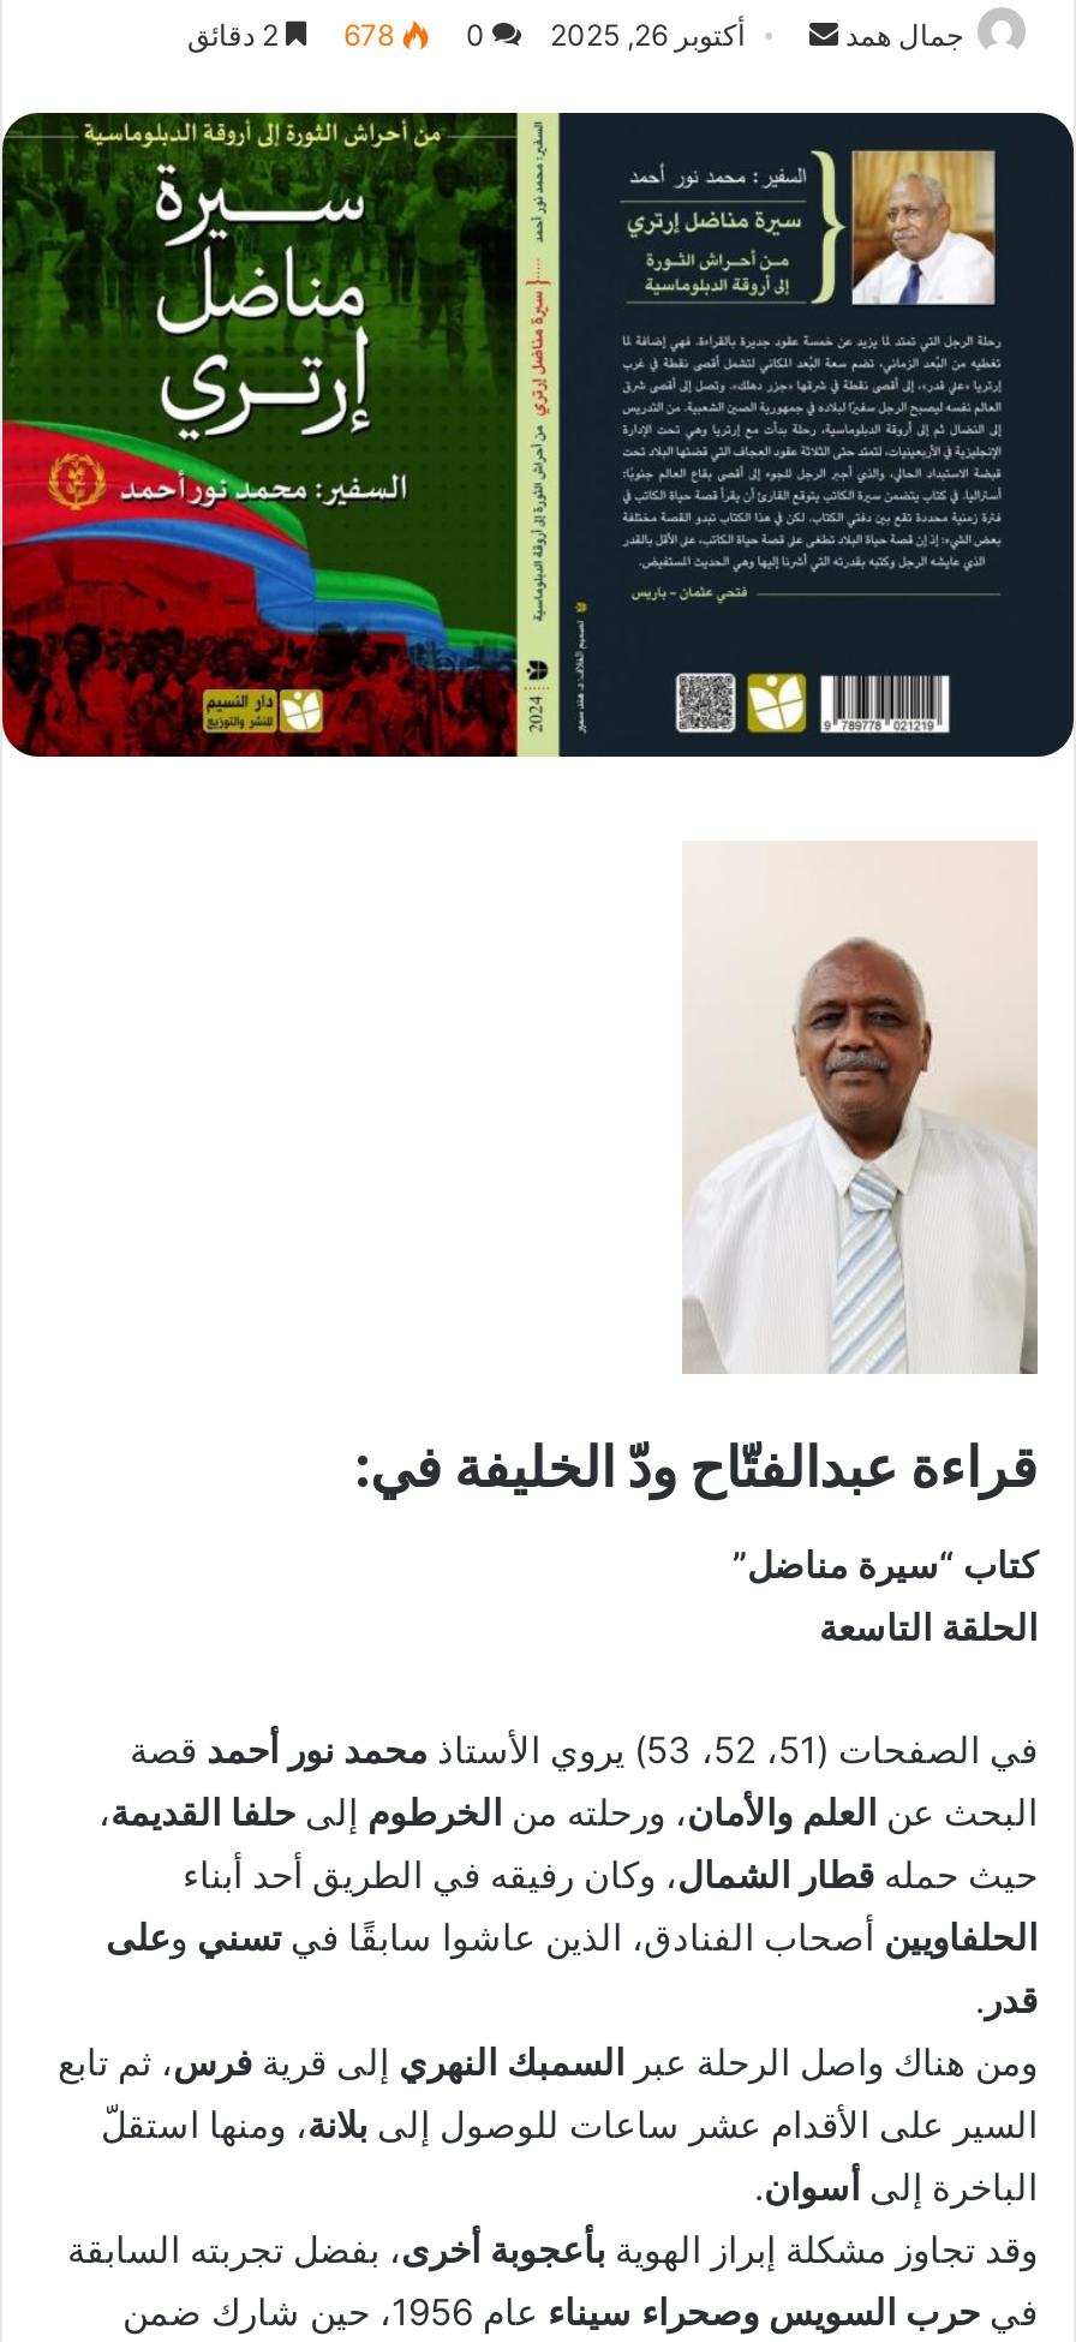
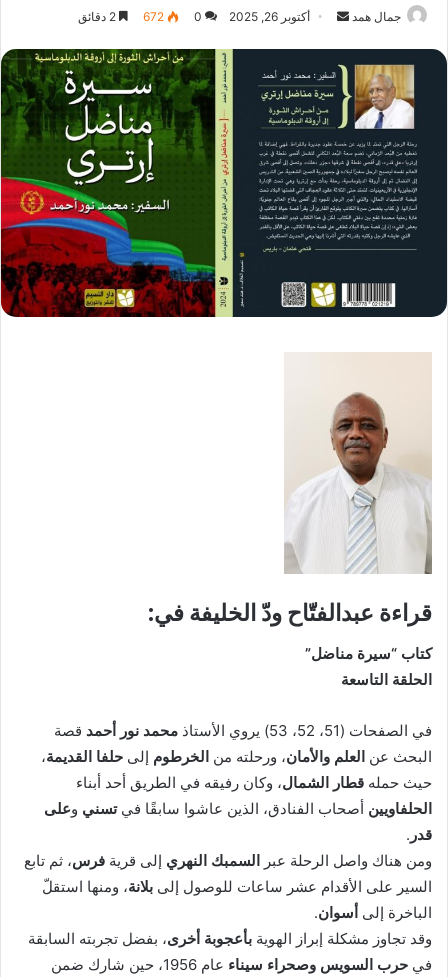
[343,16,394,52] 678 -> [143,9,164,24] 672

